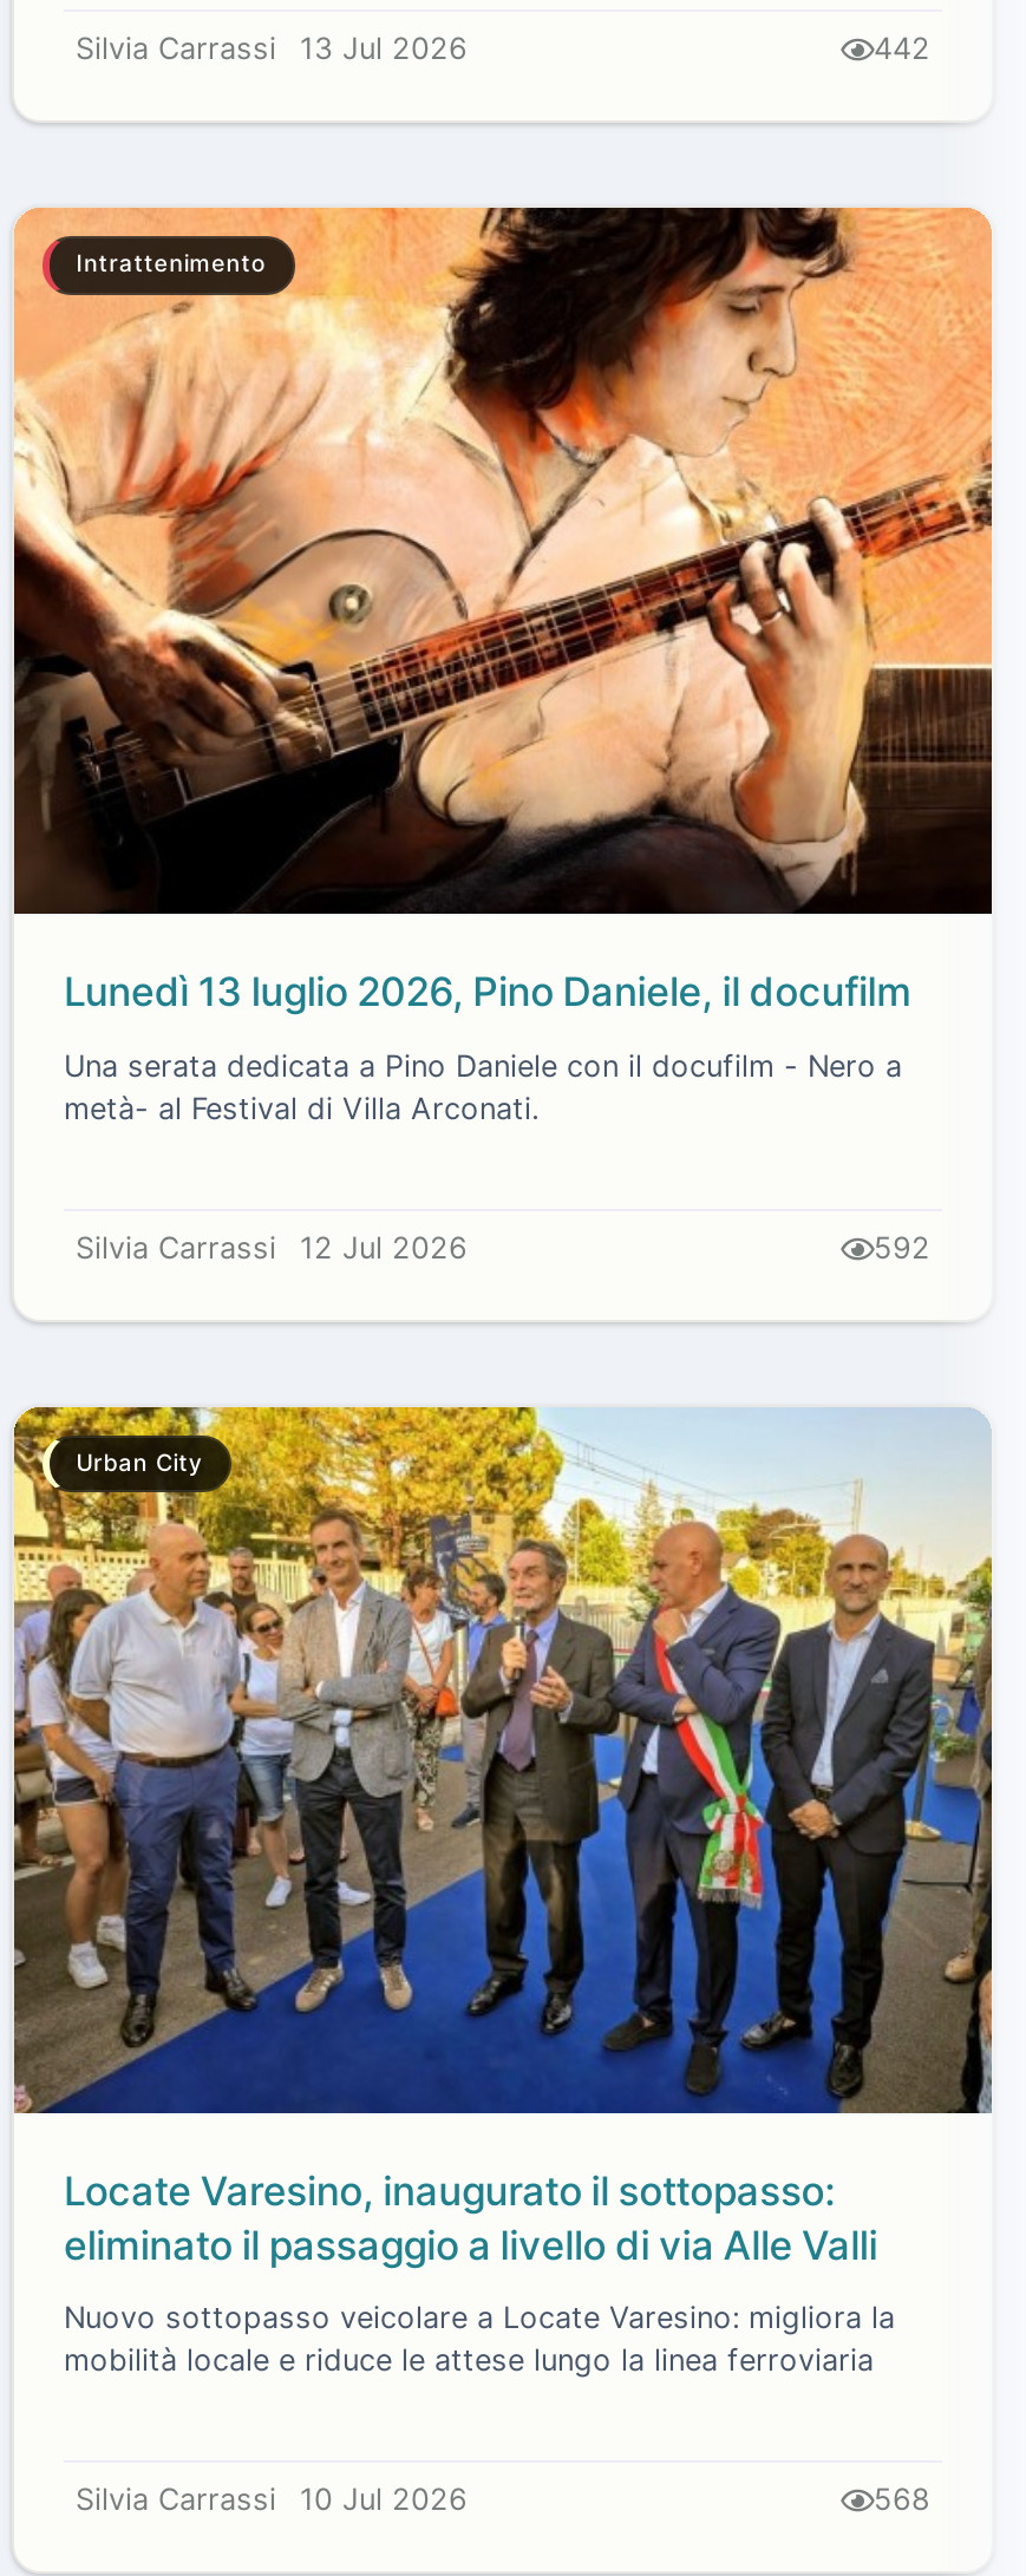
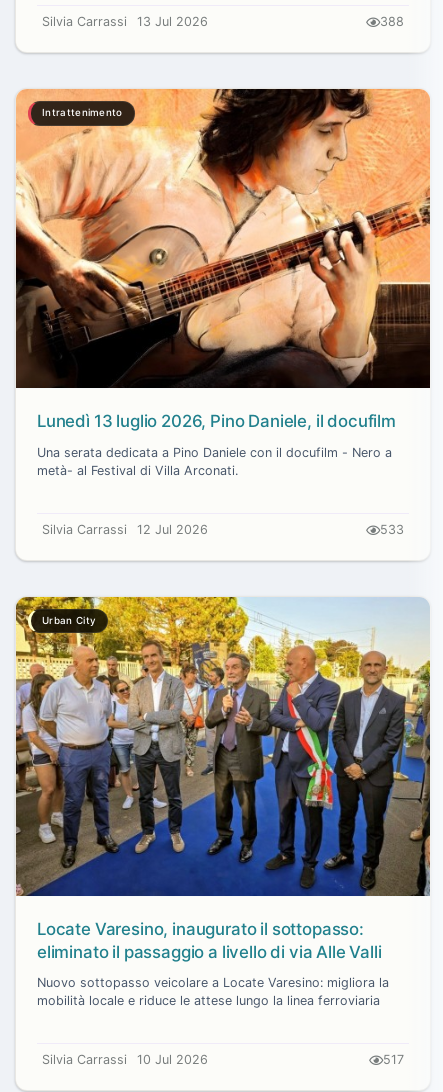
[874,31,930,67] 442 -> [380,14,404,29] 388
[874,1230,930,1265] 592 -> [380,522,404,537] 533
[874,2482,930,2518] 568 -> [383,1052,404,1067] 517

